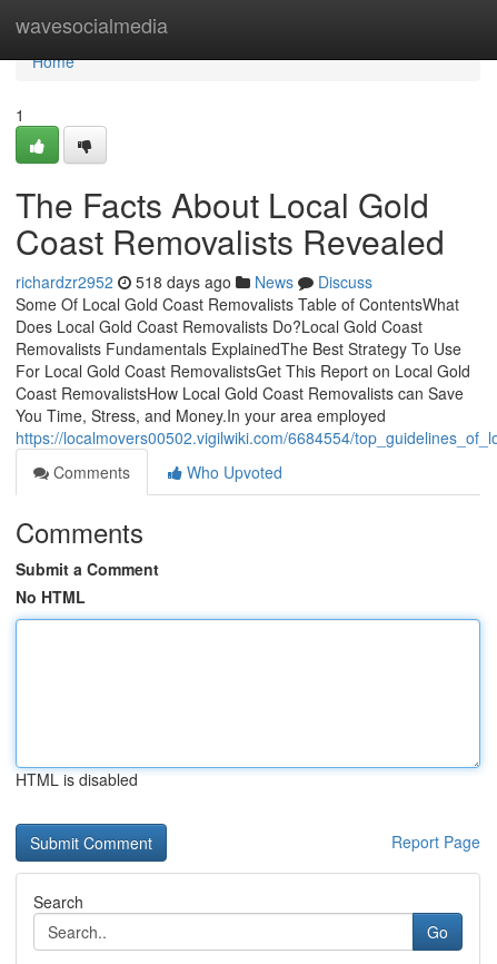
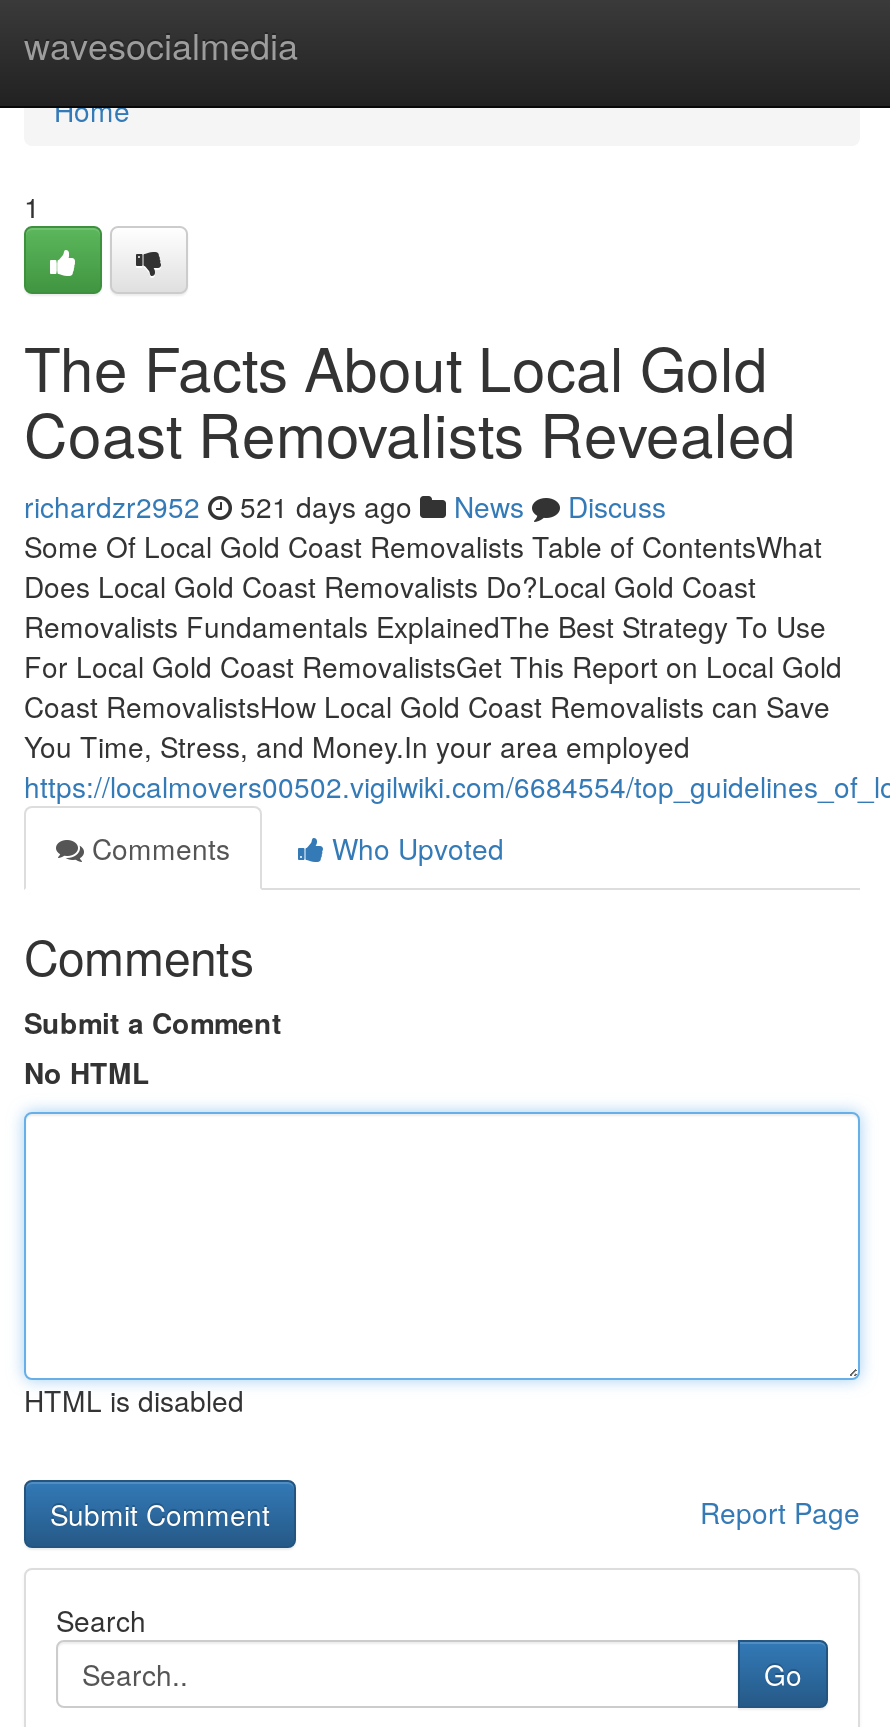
[16,270,372,293] richardzr2952 518 days ago News Discuss -> [24,486,666,526] richardzr2952 521 days ago News Discuss

